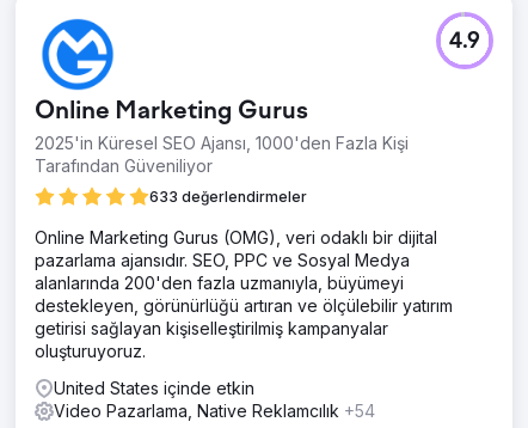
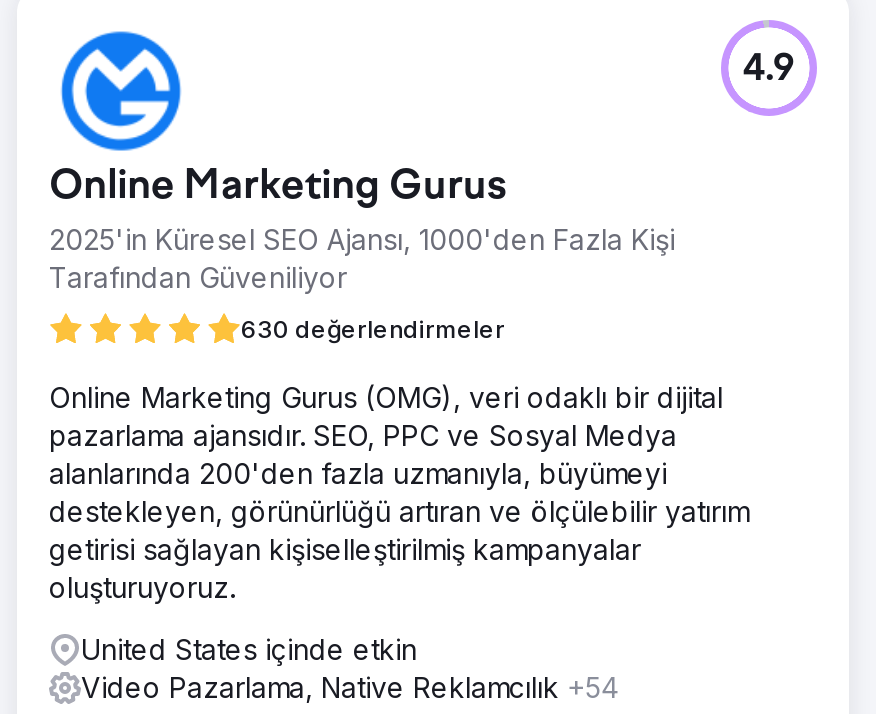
[149,187,307,205] 633 değerlendirmeler -> [241,313,505,343] 630 değerlendirmeler

